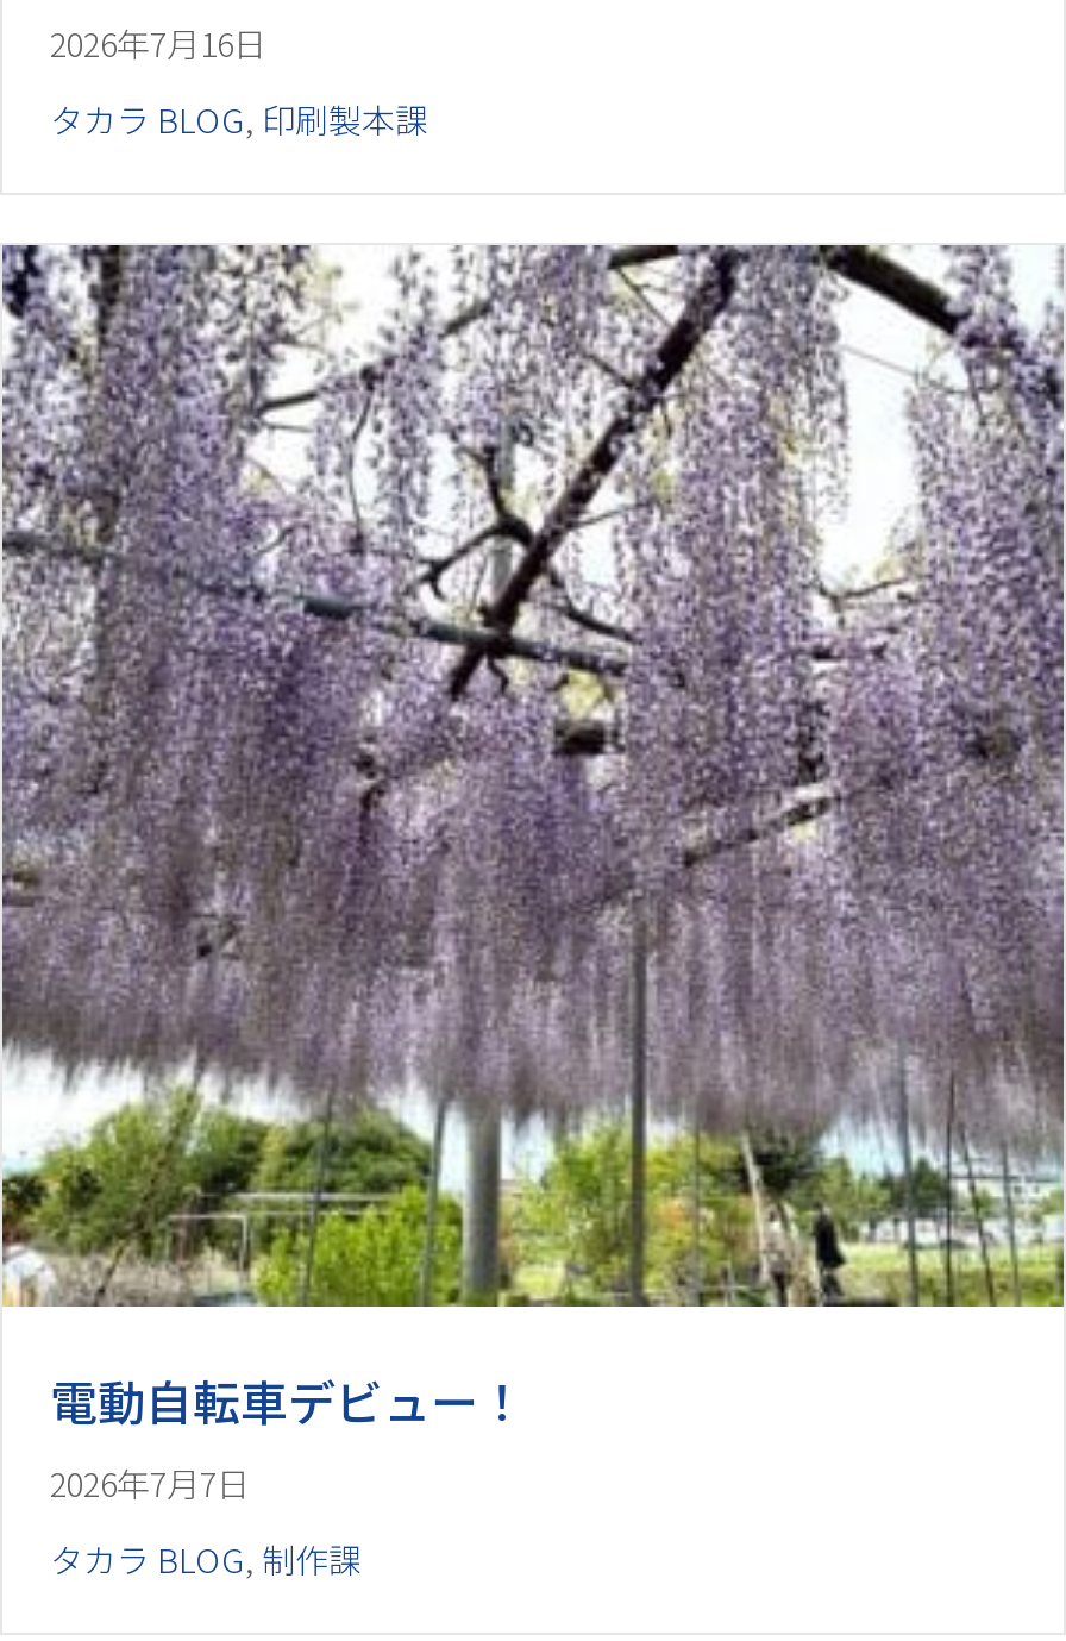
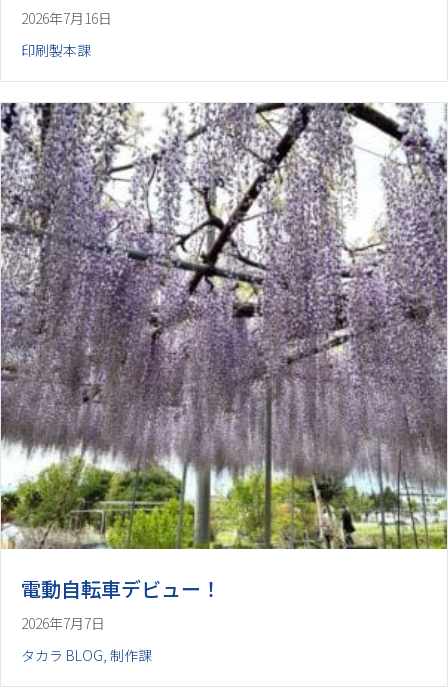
[50,95,428,143] タカラ BLOG,印刷製本課 -> [21,40,91,60] 印刷製本課

